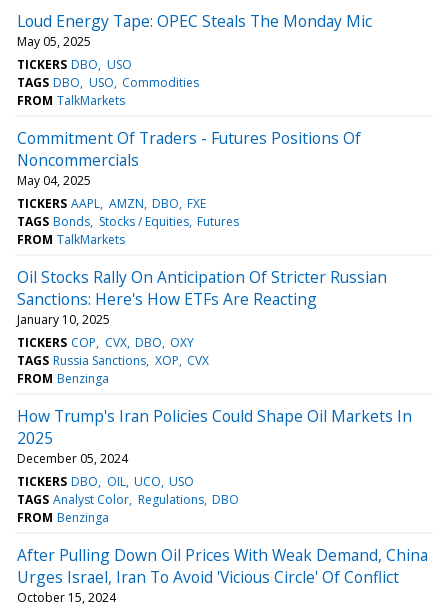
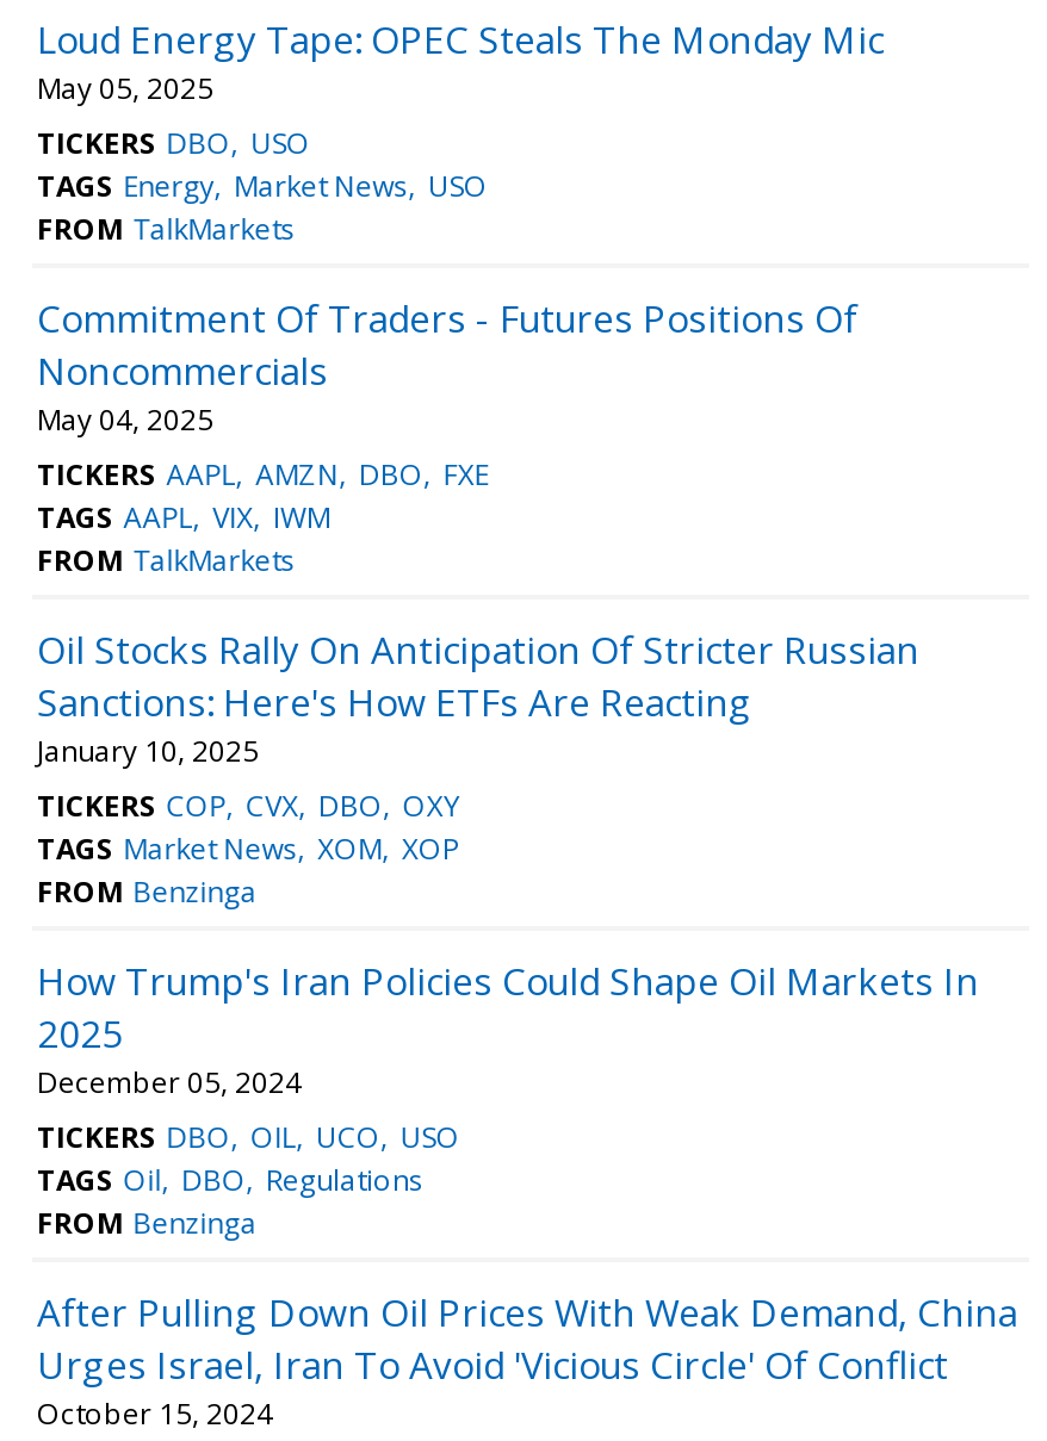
[17,74,199,91] TAGS DBO USO Commodities -> [37,165,487,206] TAGS Energy Market News USO
[17,213,239,230] TAGS Bonds Stocks / Equities Futures -> [37,497,330,537] TAGS AAPL VIX IWM
[17,352,209,369] TAGS Russia Sanctions XOP CVX -> [37,828,459,868] TAGS Market News XOM XOP
[17,491,239,508] TAGS Analyst Color Regulations DBO -> [37,1159,423,1200] TAGS Oil DBO Regulations

